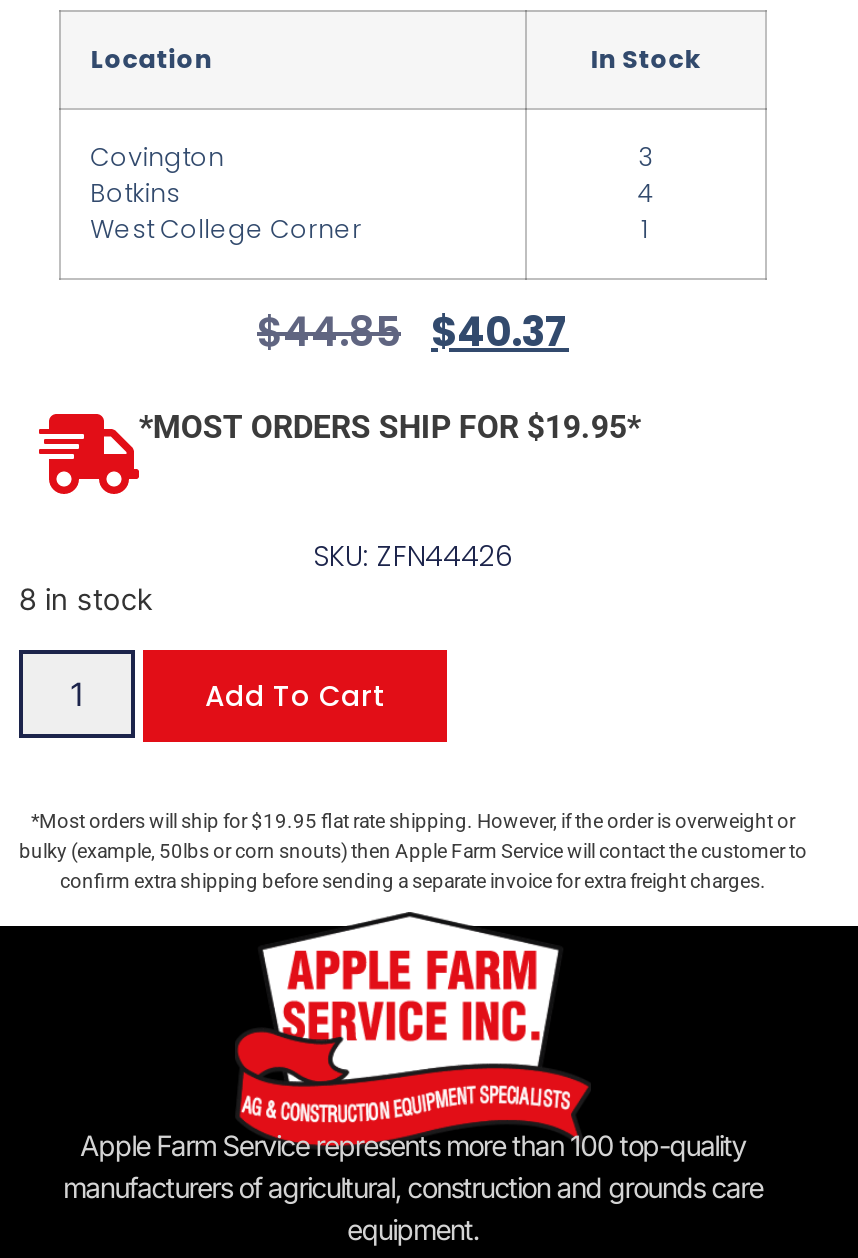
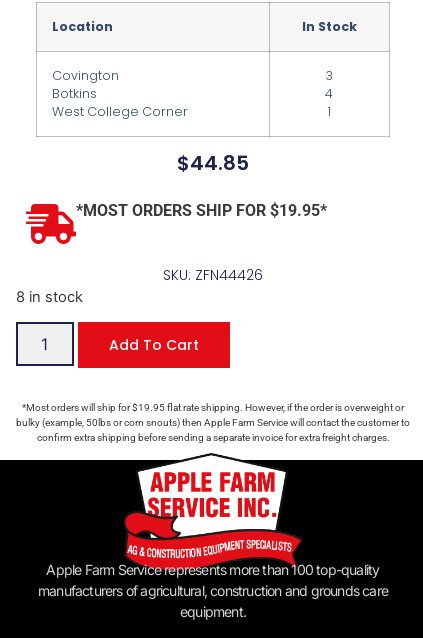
[257,305,569,361] $44.85 $40.37 -> [177,149,249,177] $44.85

